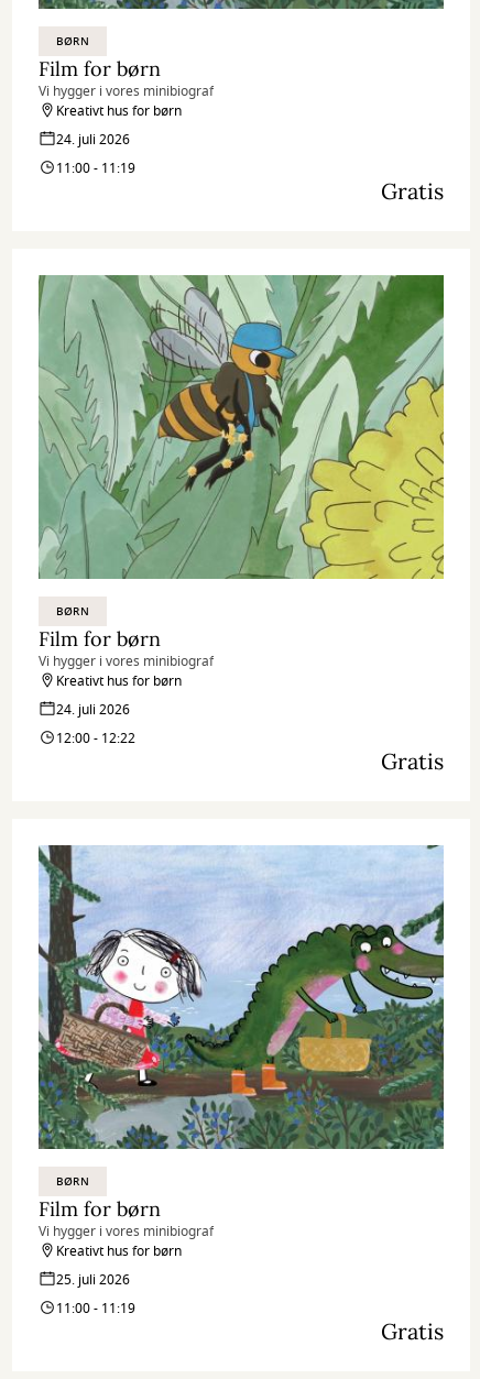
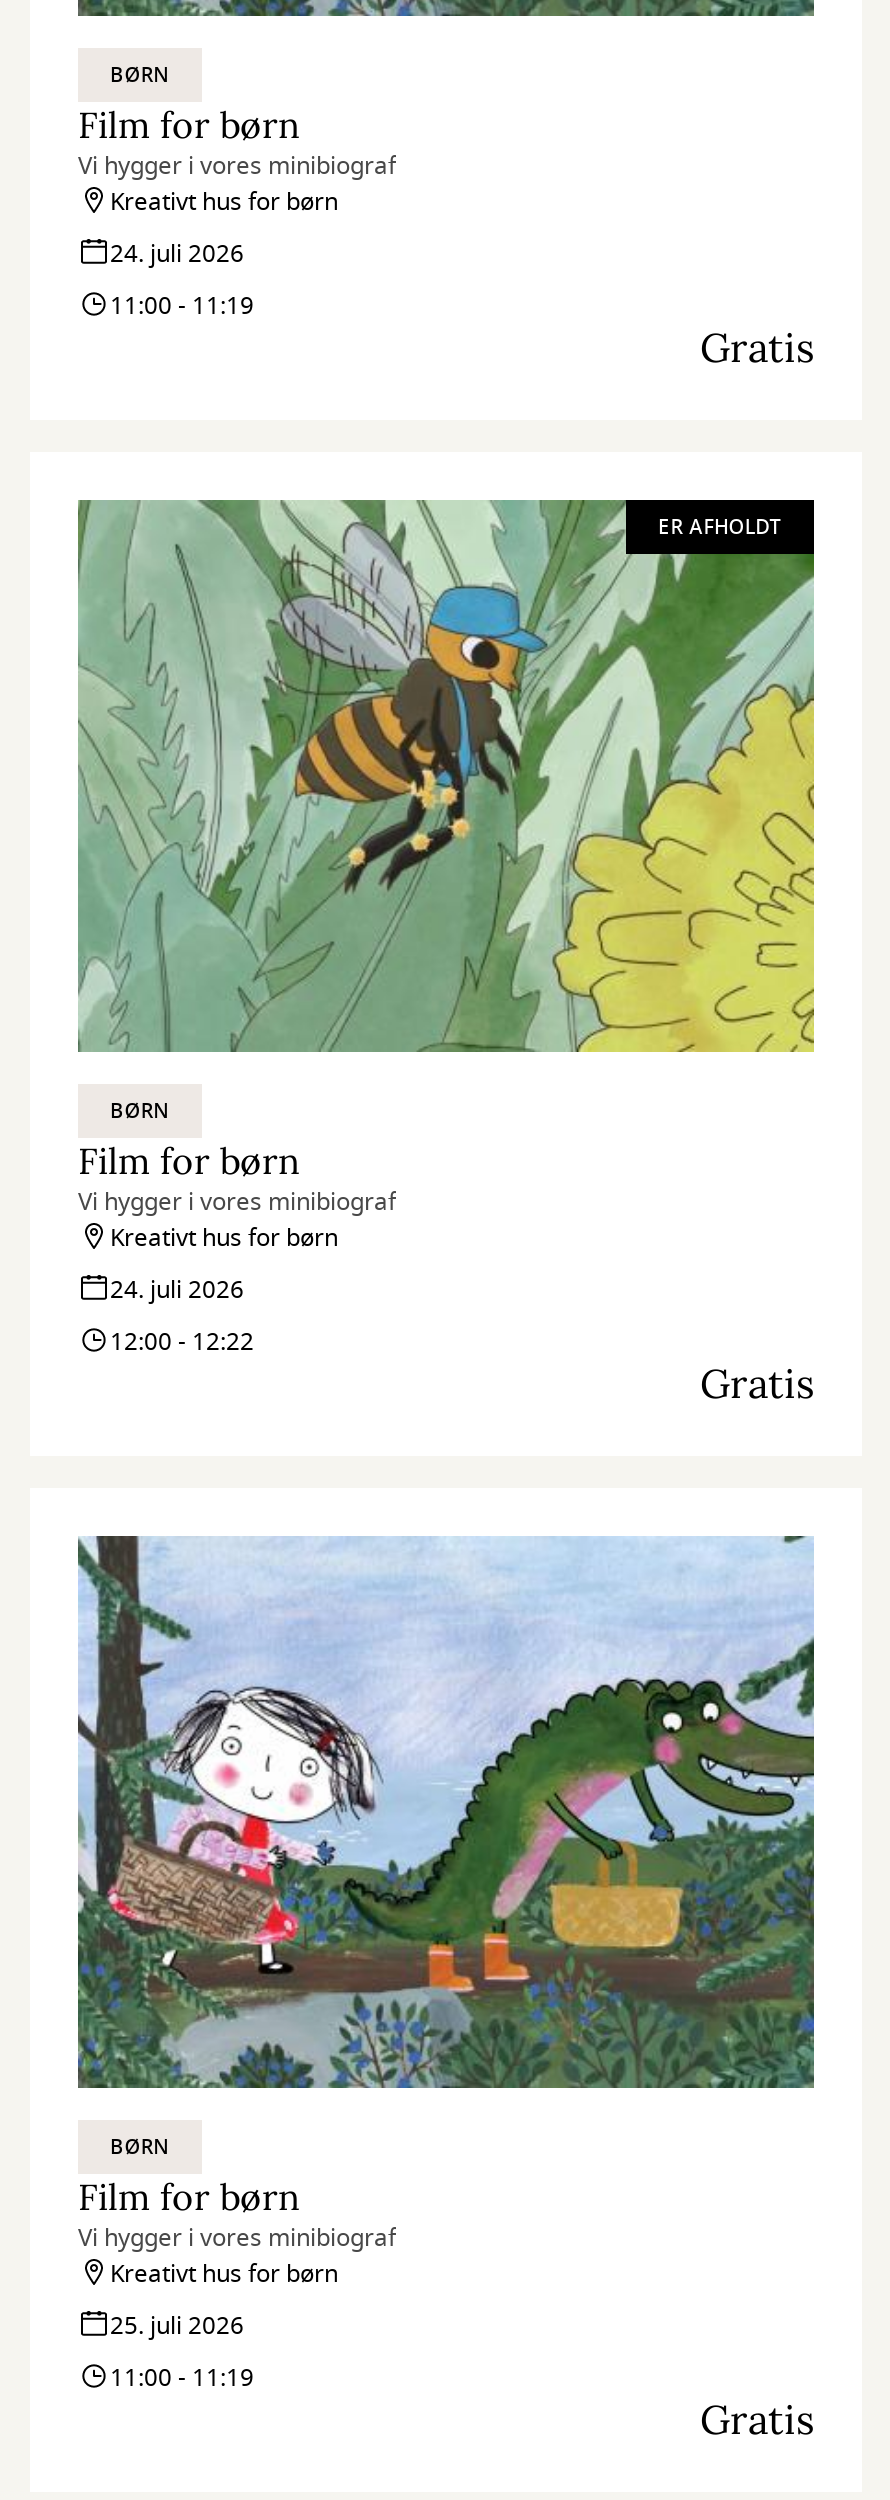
none -> [658,512,782,542] ER AFHOLDT

